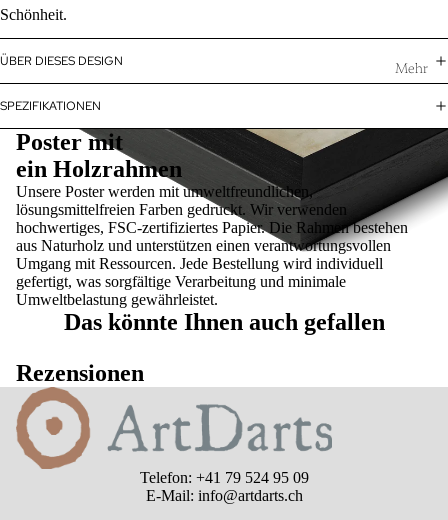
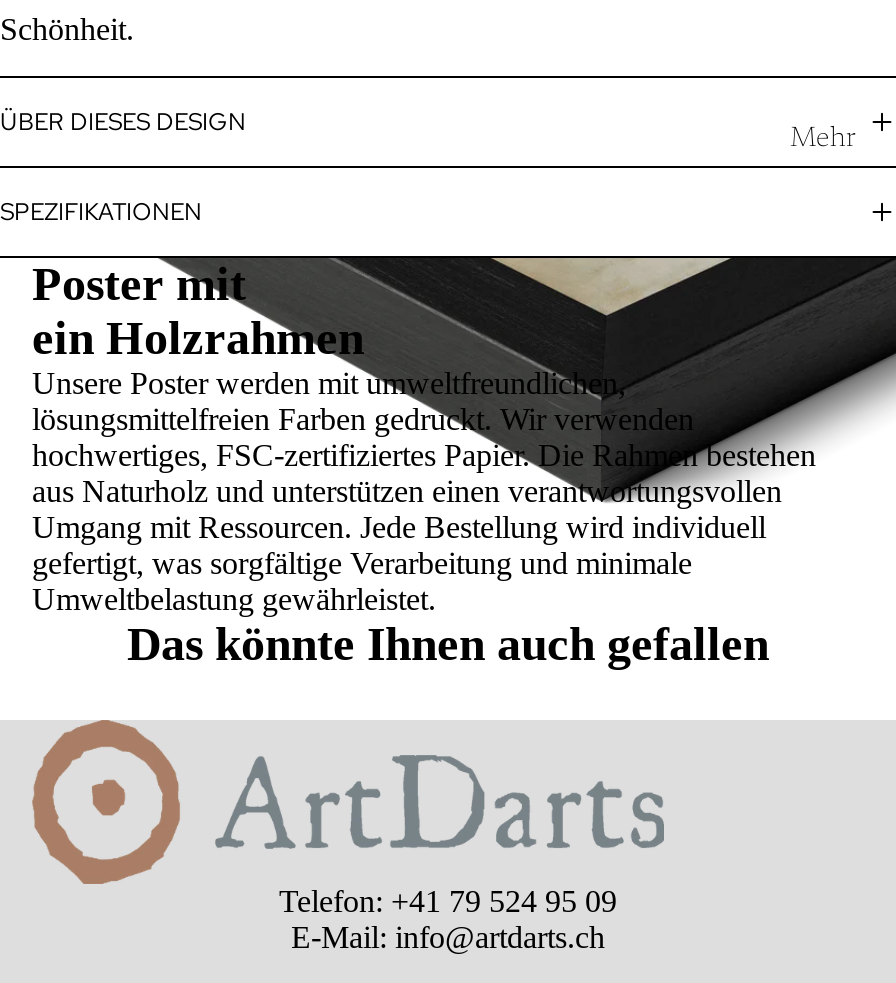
[16,360,144,386] Rezensionen -> none

